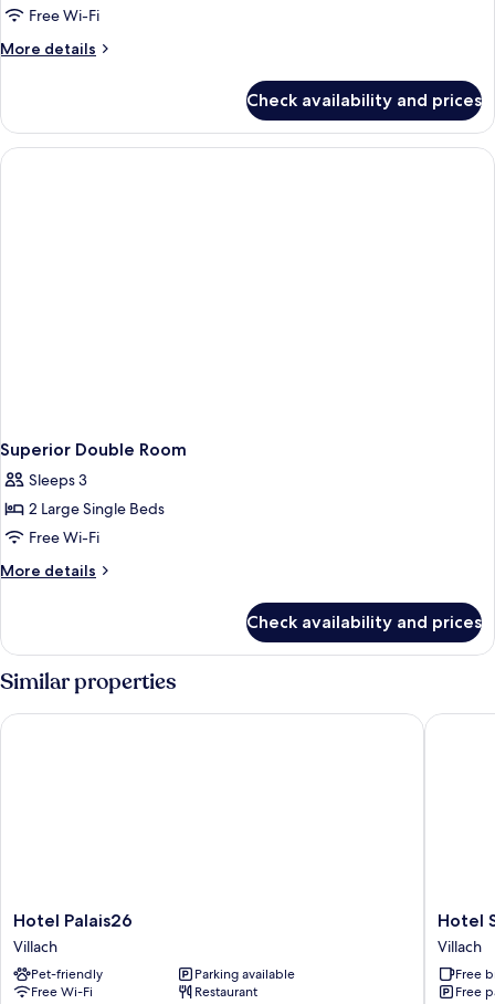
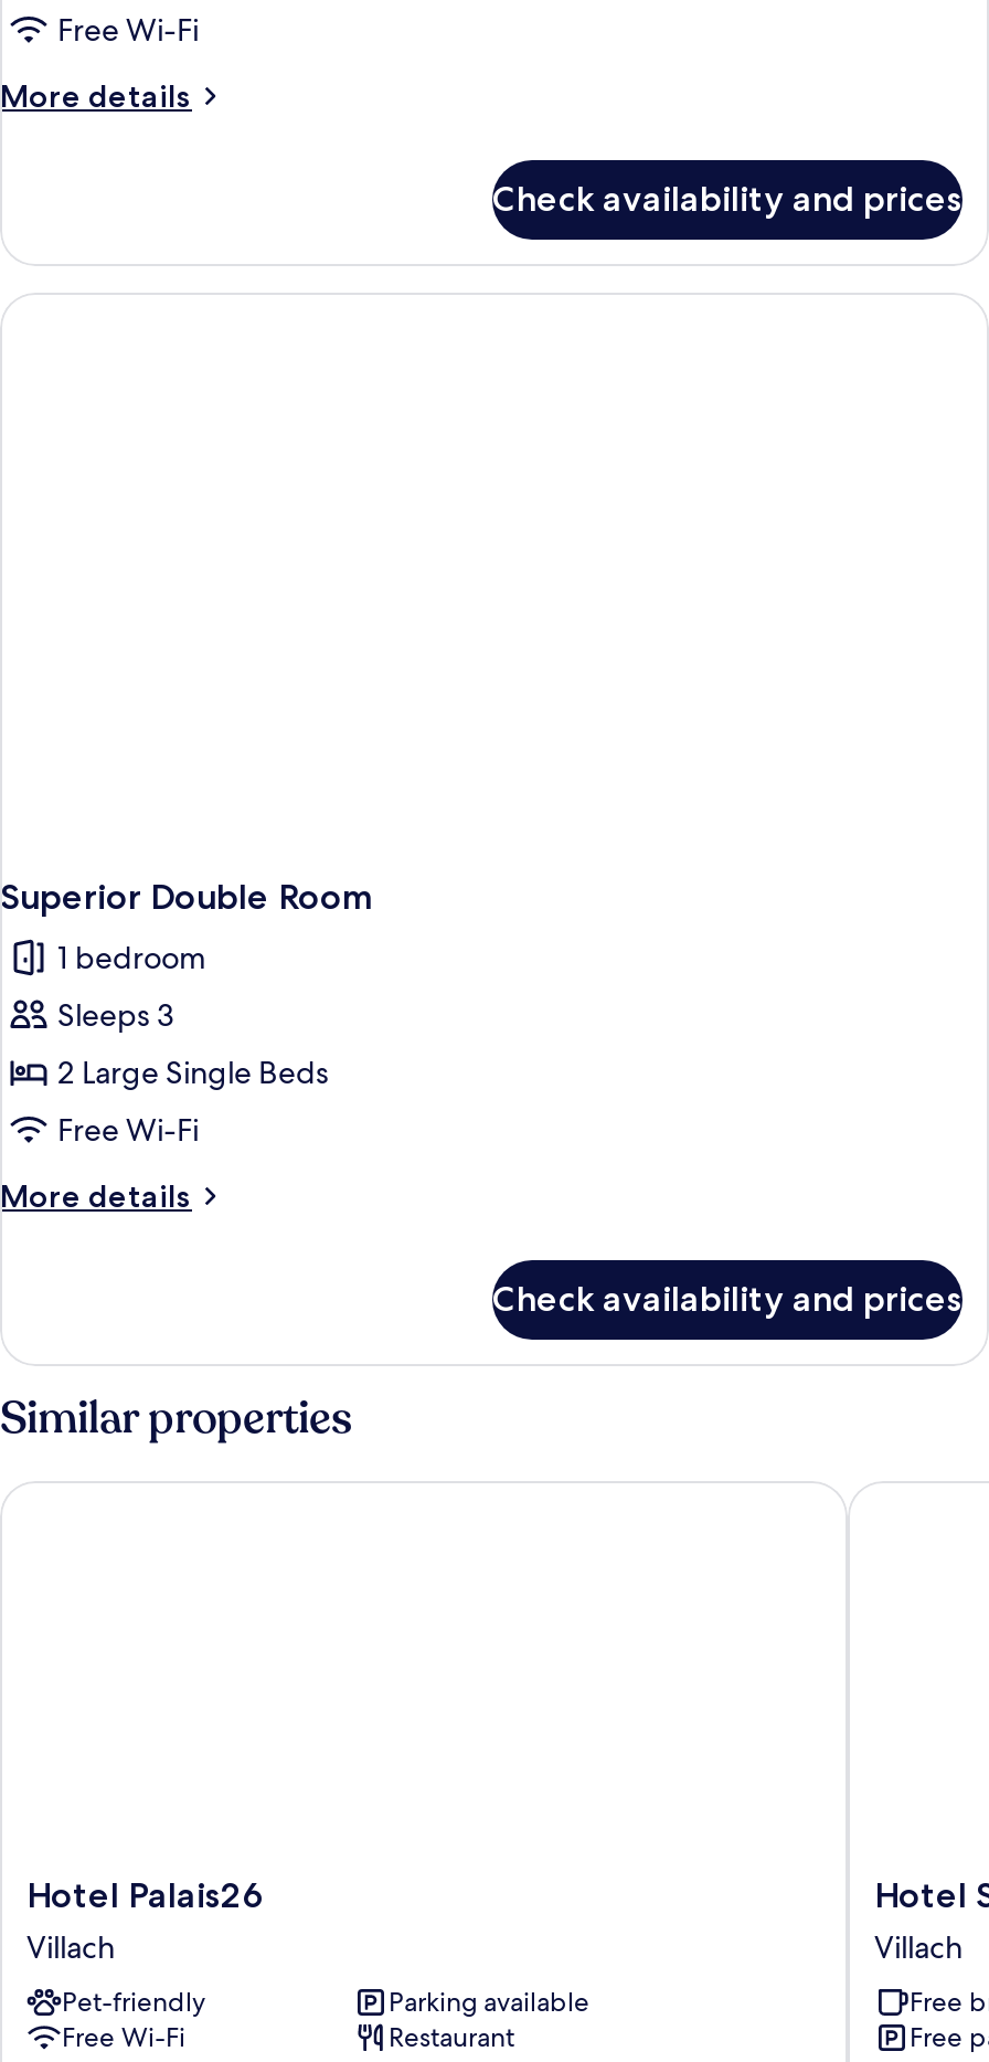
none -> [57,938,205,977] 1 bedroom

